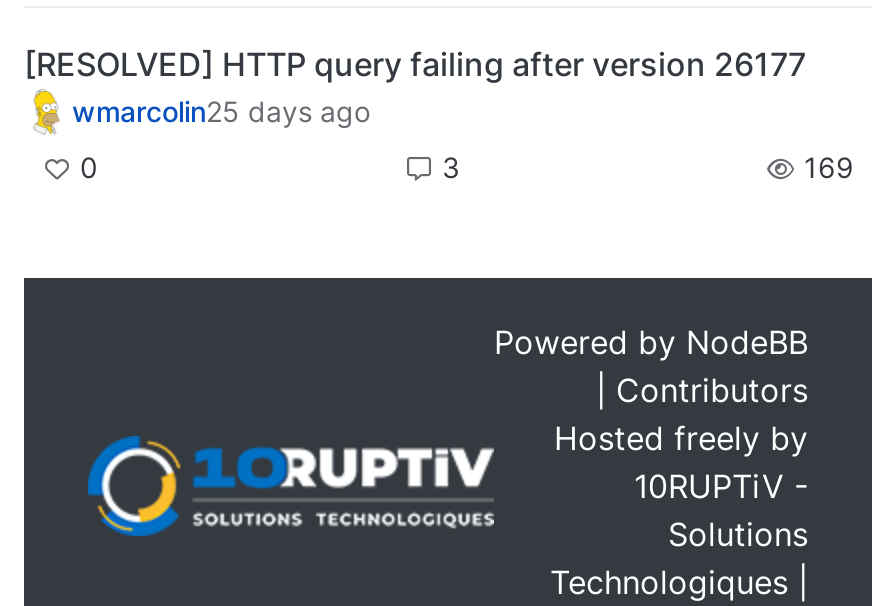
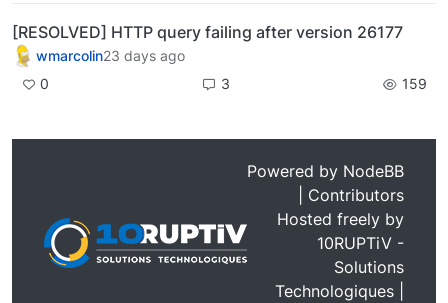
[72,94,370,128] wmarcolin25 days ago -> [36,47,185,64] wmarcolin23 days ago
[796,150,854,184] 169 -> [398,75,427,92] 159

